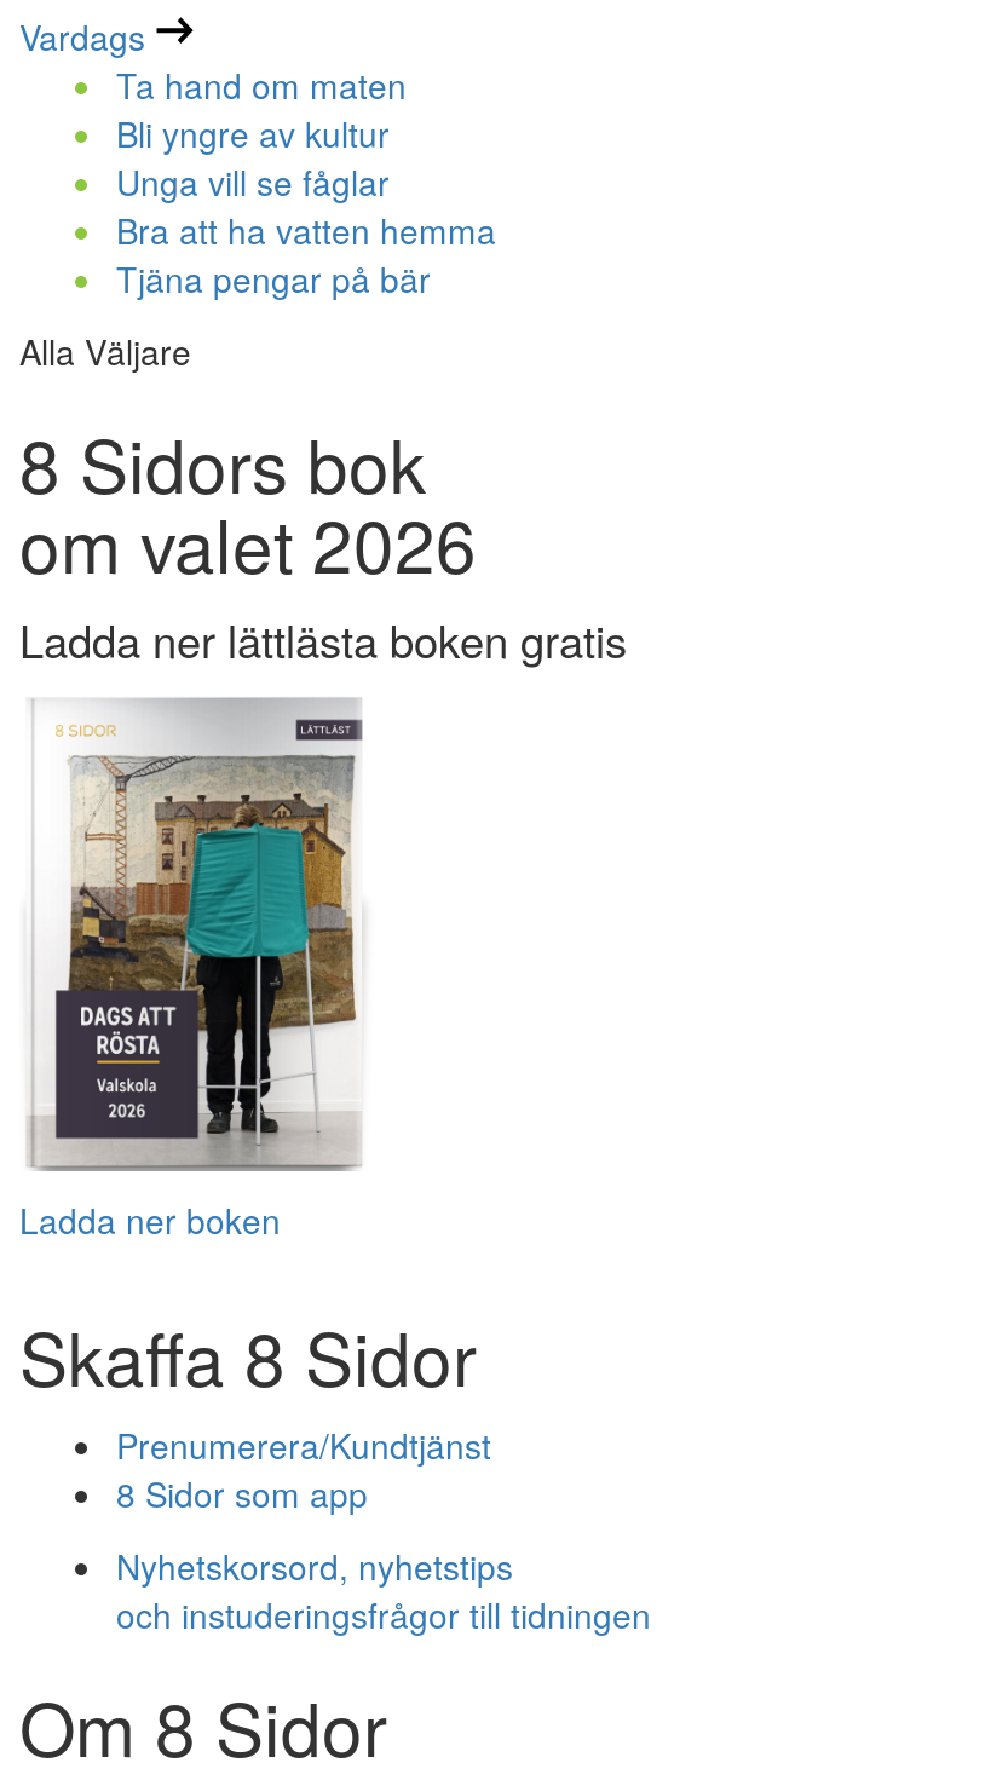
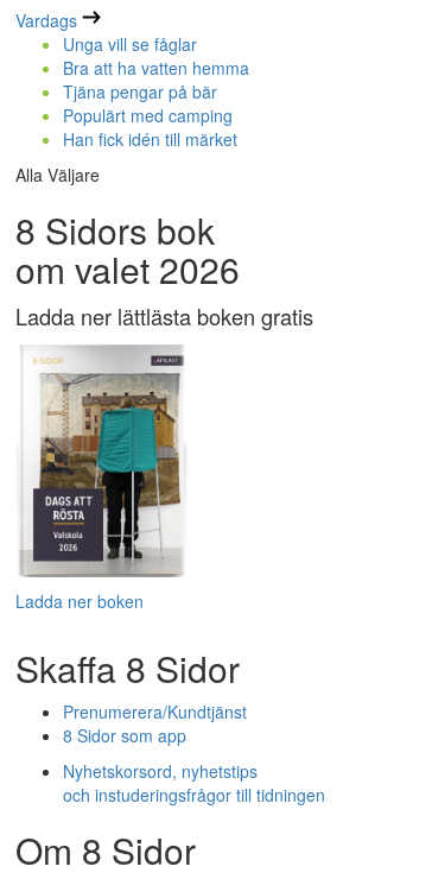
[116,61,407,157] Ta hand om maten | Bli yngre av kultur -> none
moved [116,157,496,303] -> [63,32,249,103]: Unga vill se fåglar | Bra att ha vatten hemma | Tjäna pengar på bär
none -> [63,103,237,151] Populärt med camping | Han fick idén till märket

